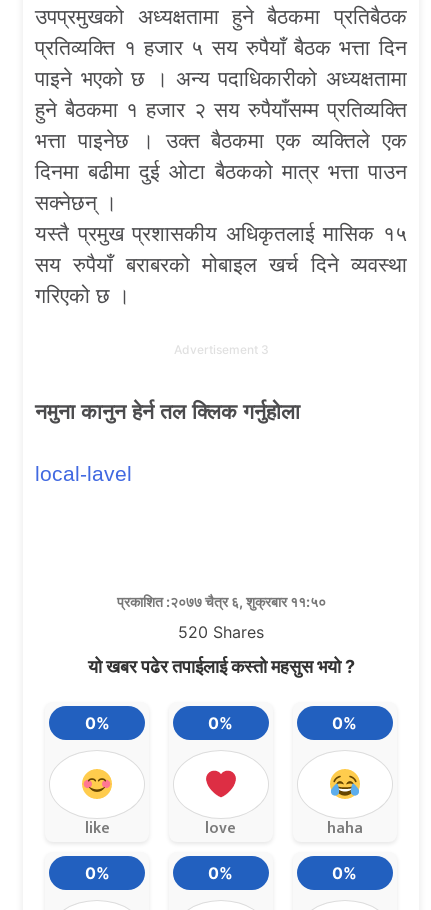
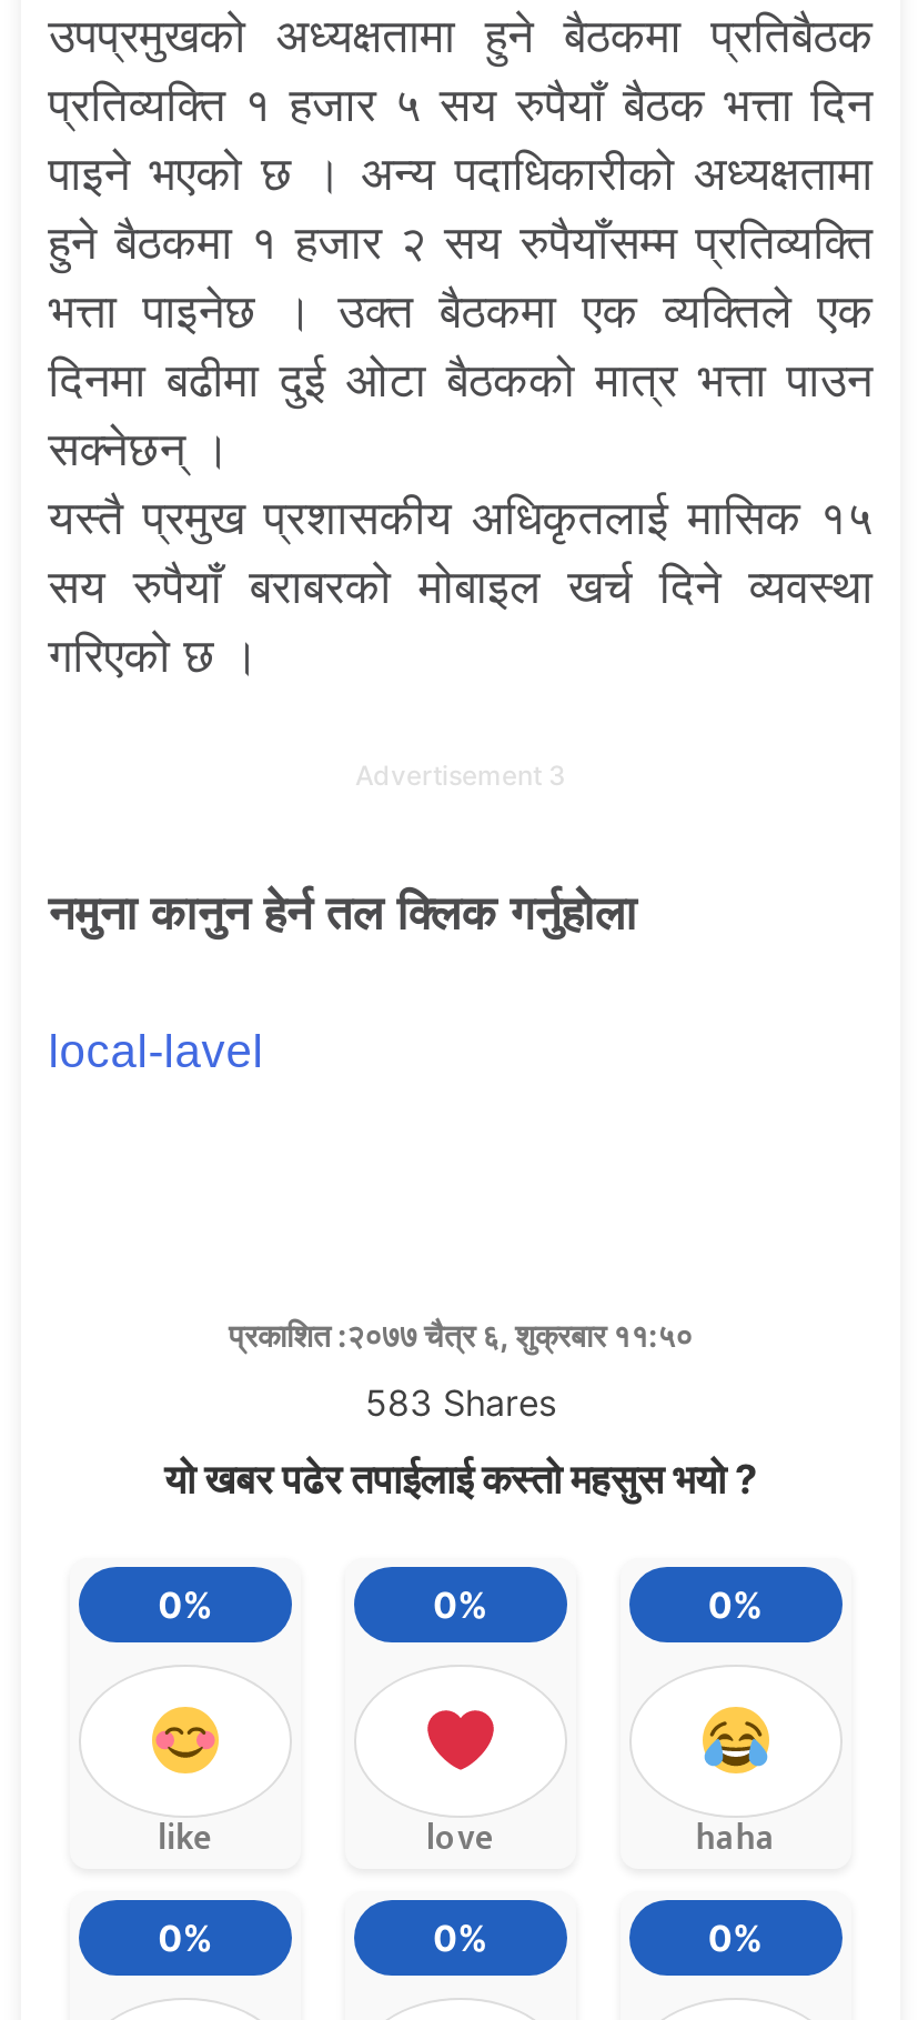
[178,622,264,642] 520 Shares -> [365,1381,556,1426] 583 Shares

